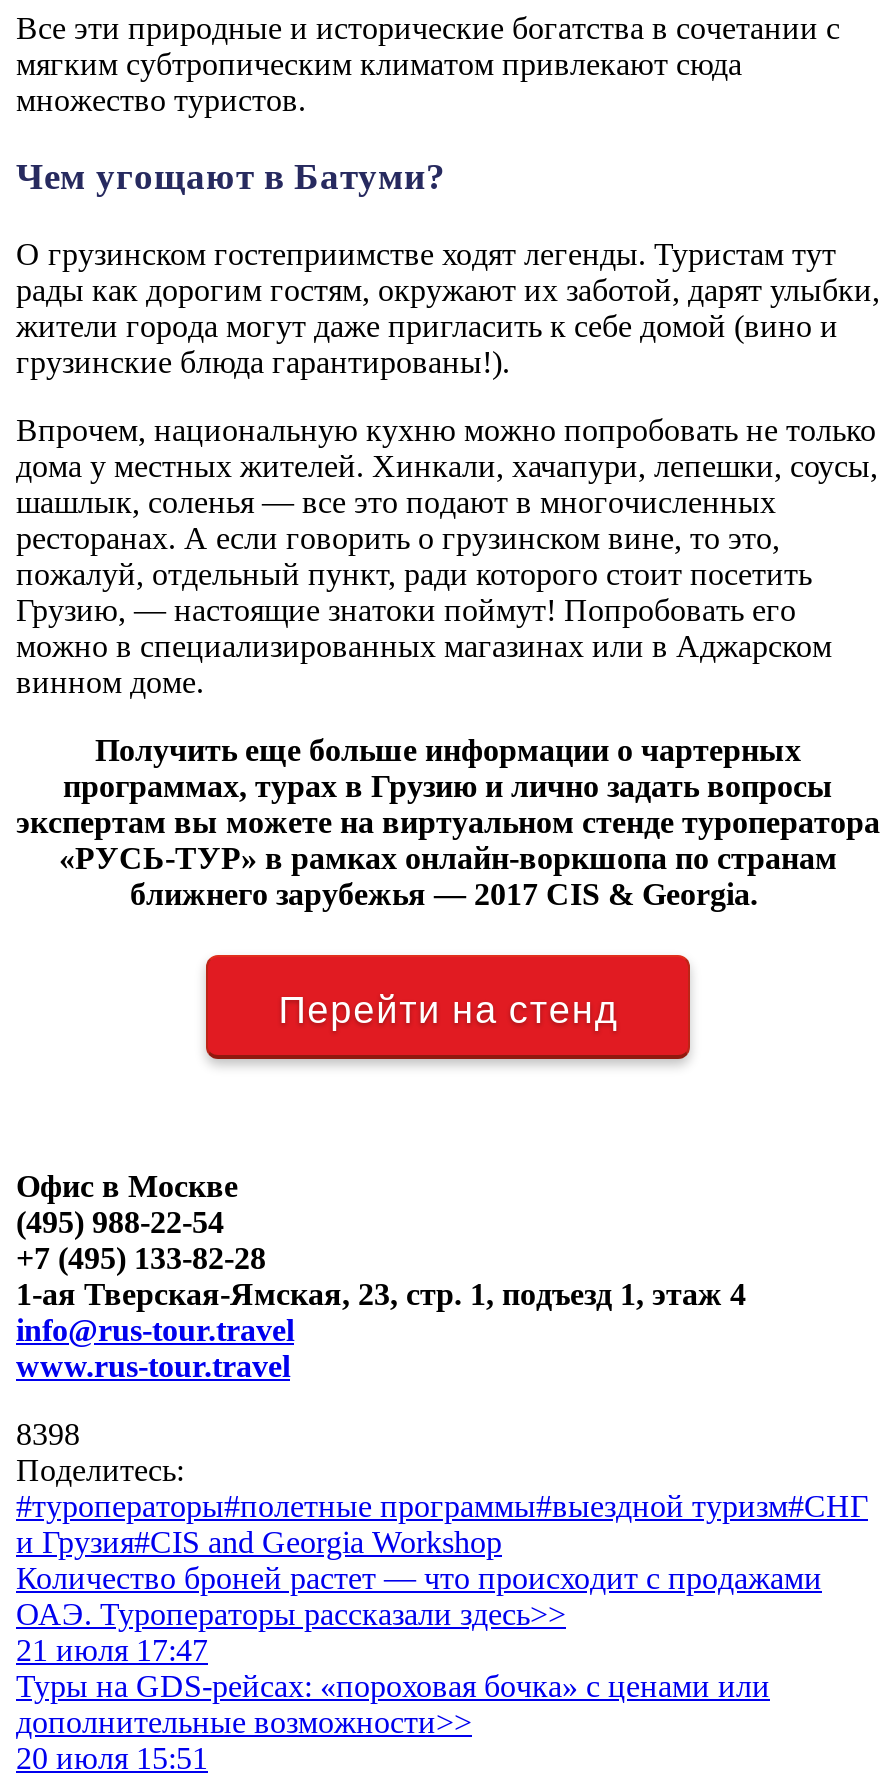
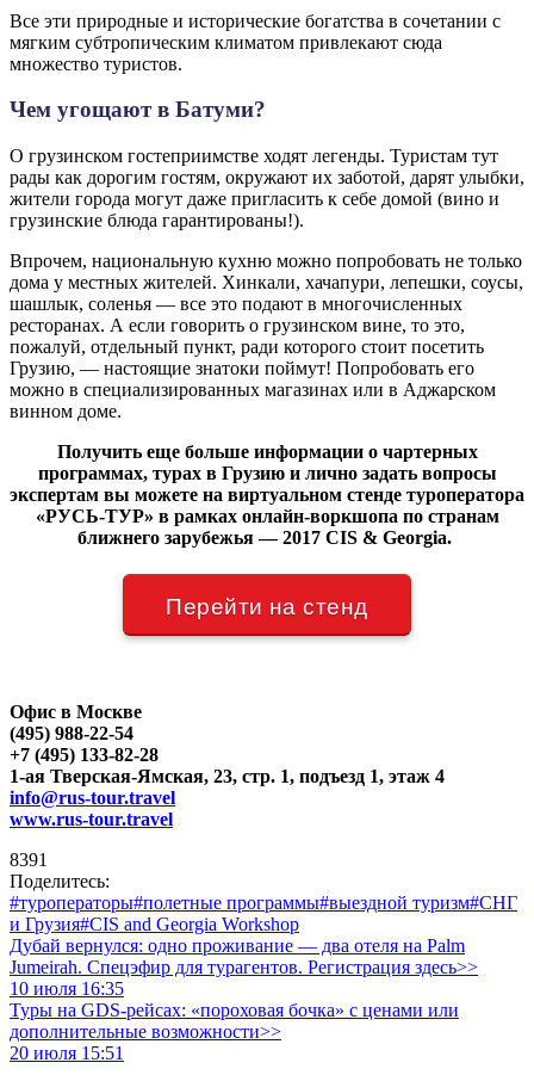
[16,1417,80,1451] 8398 -> [10,850,48,870] 8391
[16,1561,822,1667] Количество броней растет — что происходит с продажами | ОАЭ. Туроператоры рассказали здесь>> | 21 июля 17:47 -> [10,936,478,999] Дубай вернулся: одно проживание — два отеля на Palm | Jumeirah. Спецэфир для турагентов. Регистрация здесь>> | 10 июля 16:35

